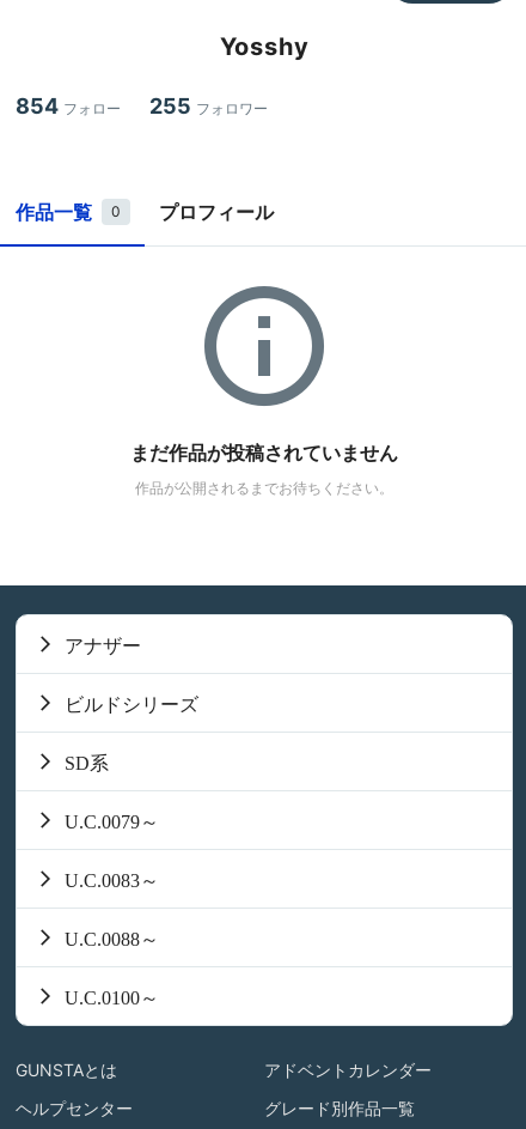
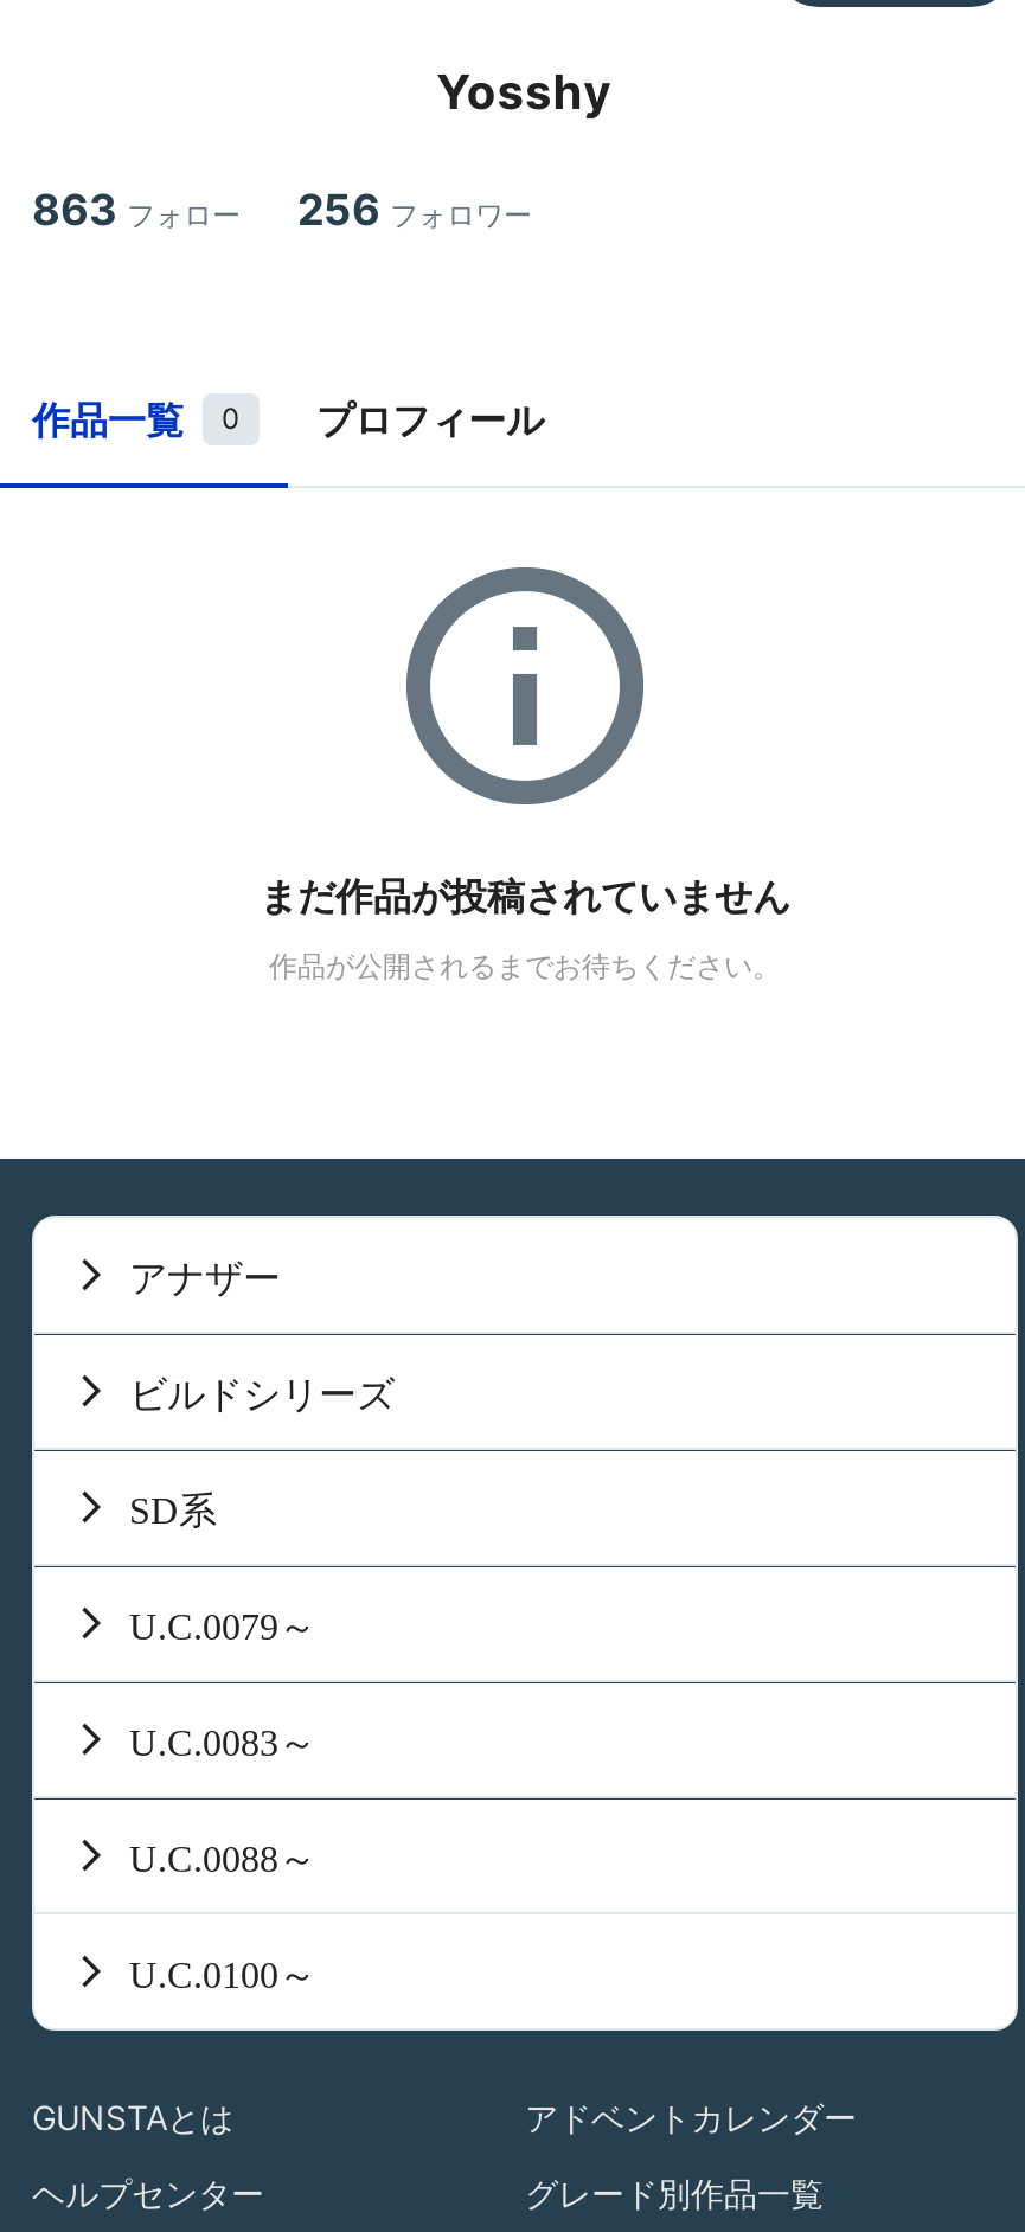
[16,94,121,119] 854 フォロー -> [32,186,241,236] 863 フォロー
[149,94,268,119] 255 フォロワー -> [297,186,532,236] 256 フォロワー

